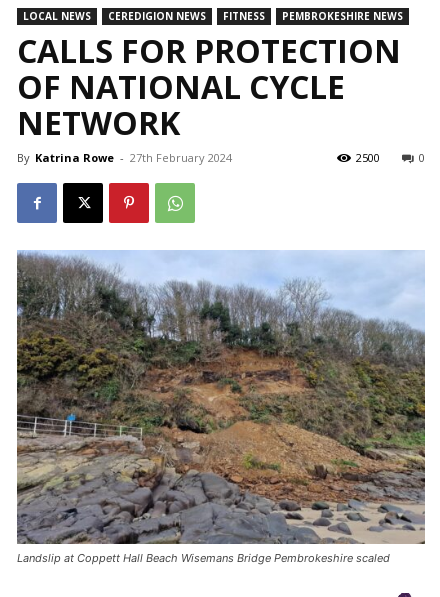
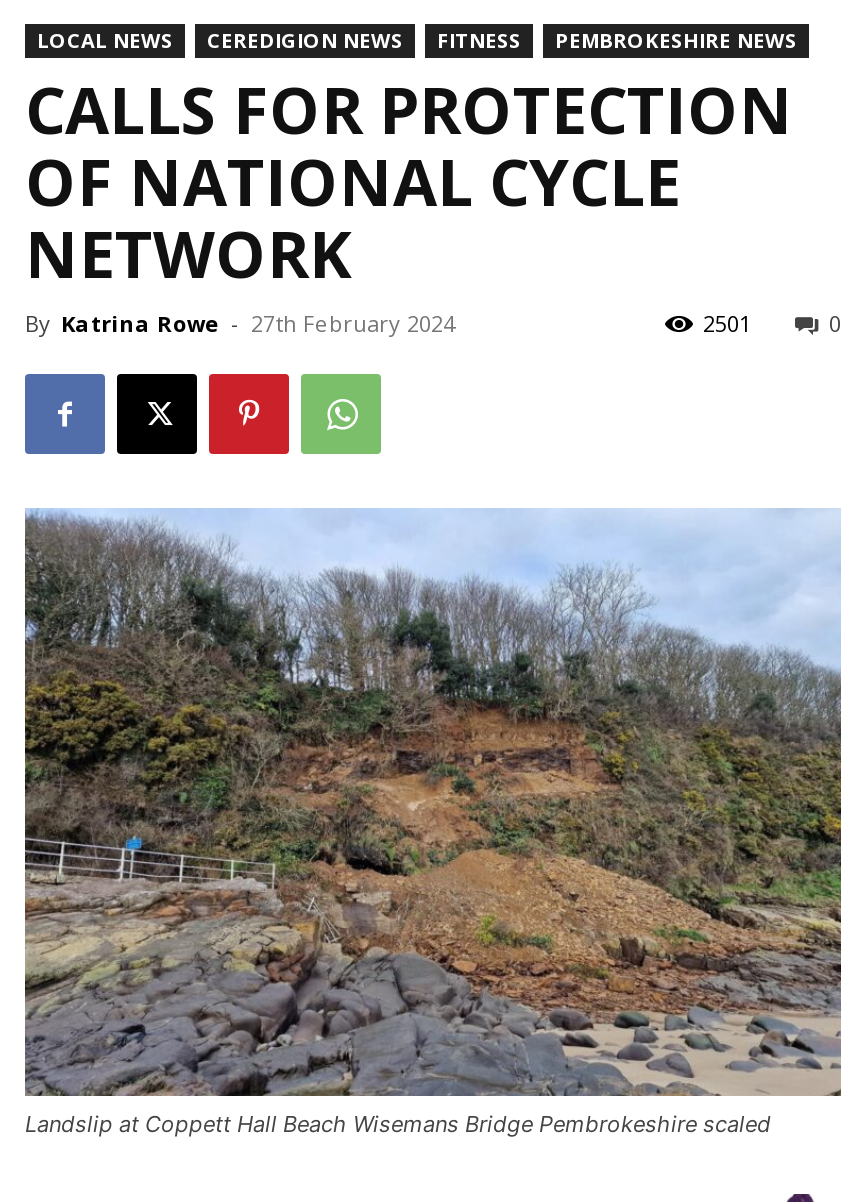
[356,150,380,165] 2500 -> [703,308,751,338] 2501

